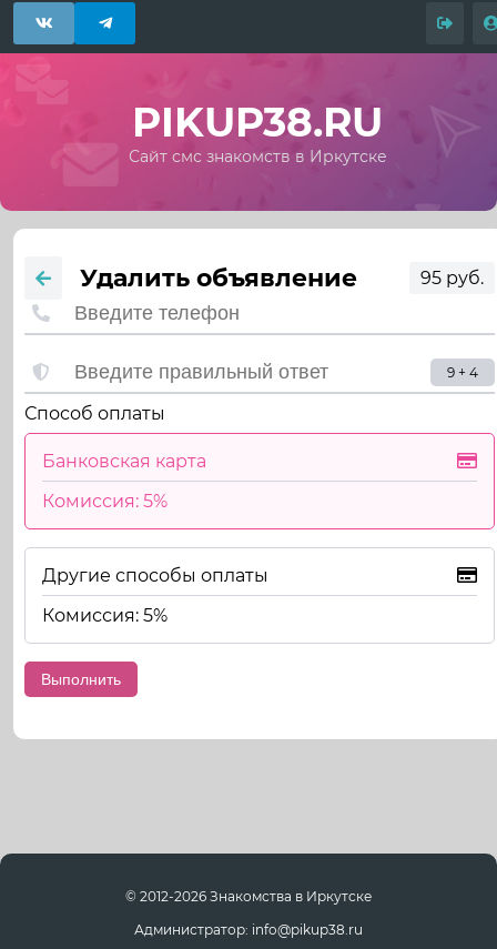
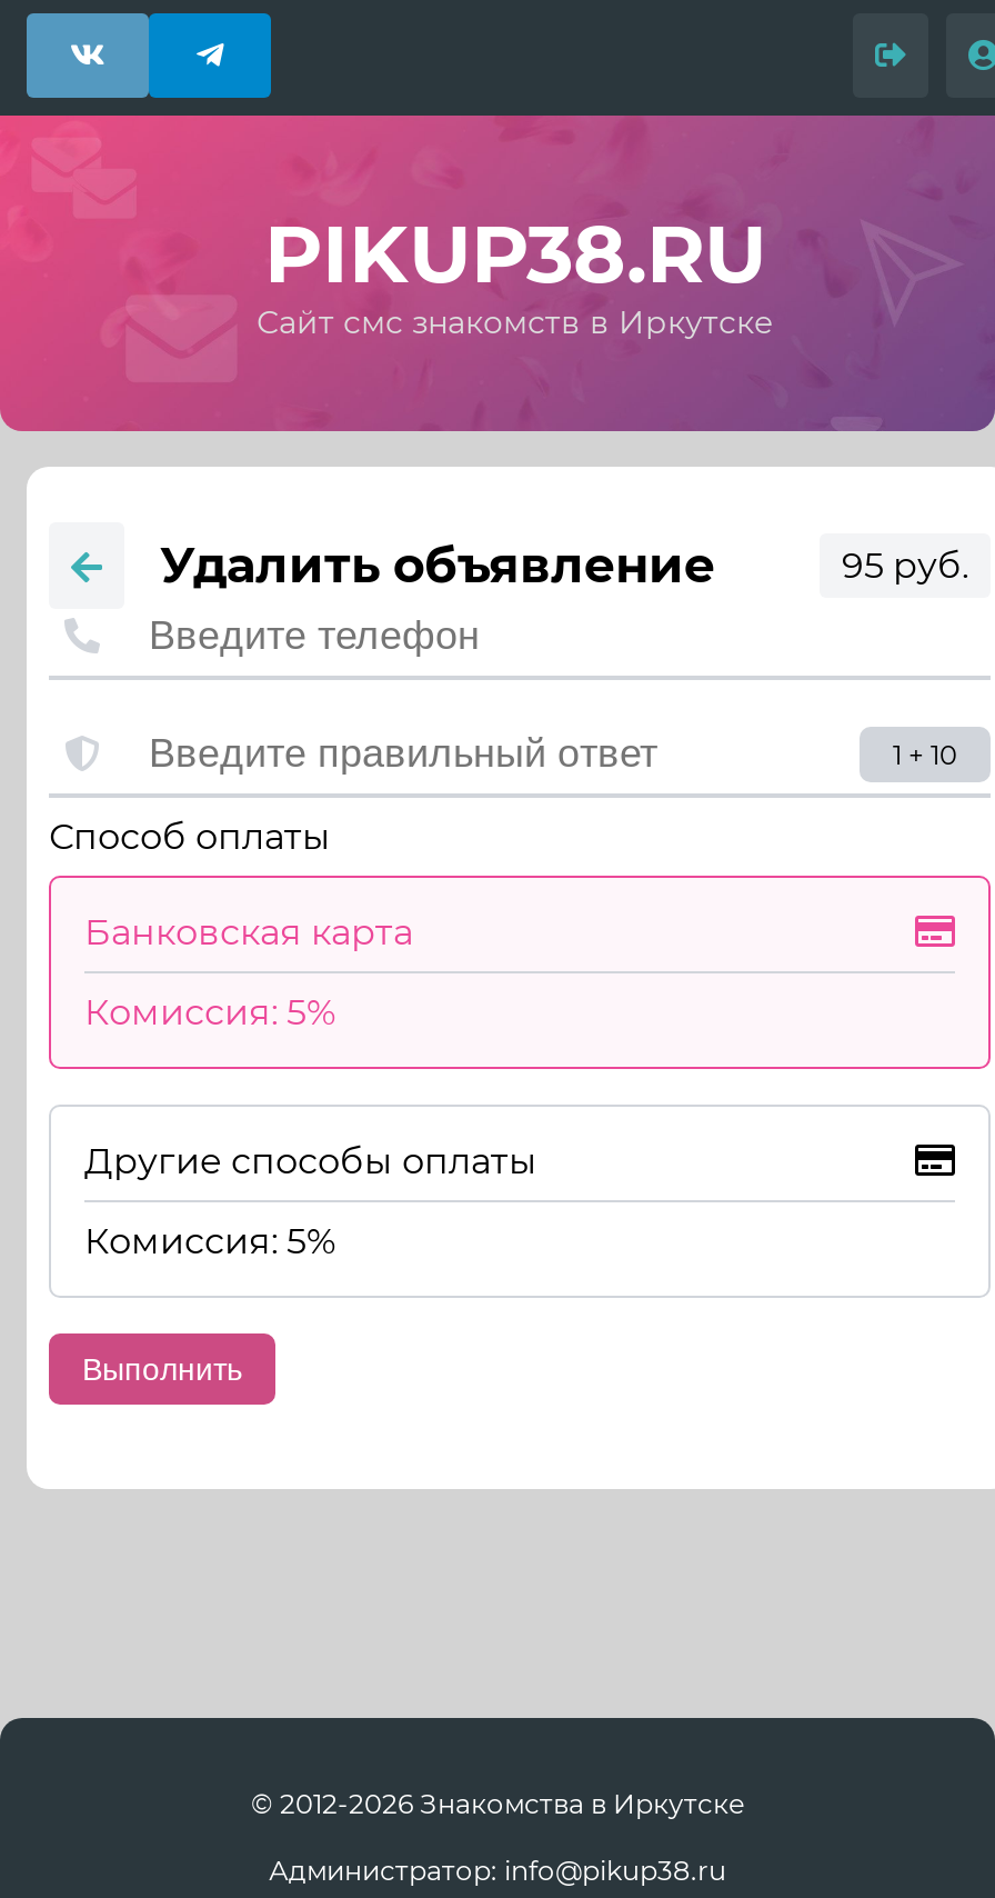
[447,364,478,381] 9 + 4 -> [893,738,957,771] 1 + 10

